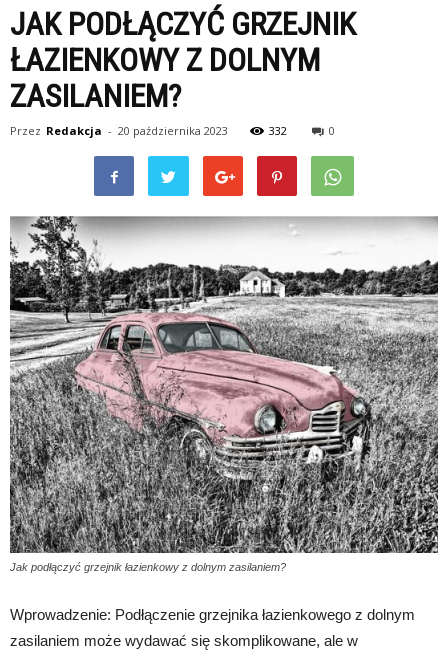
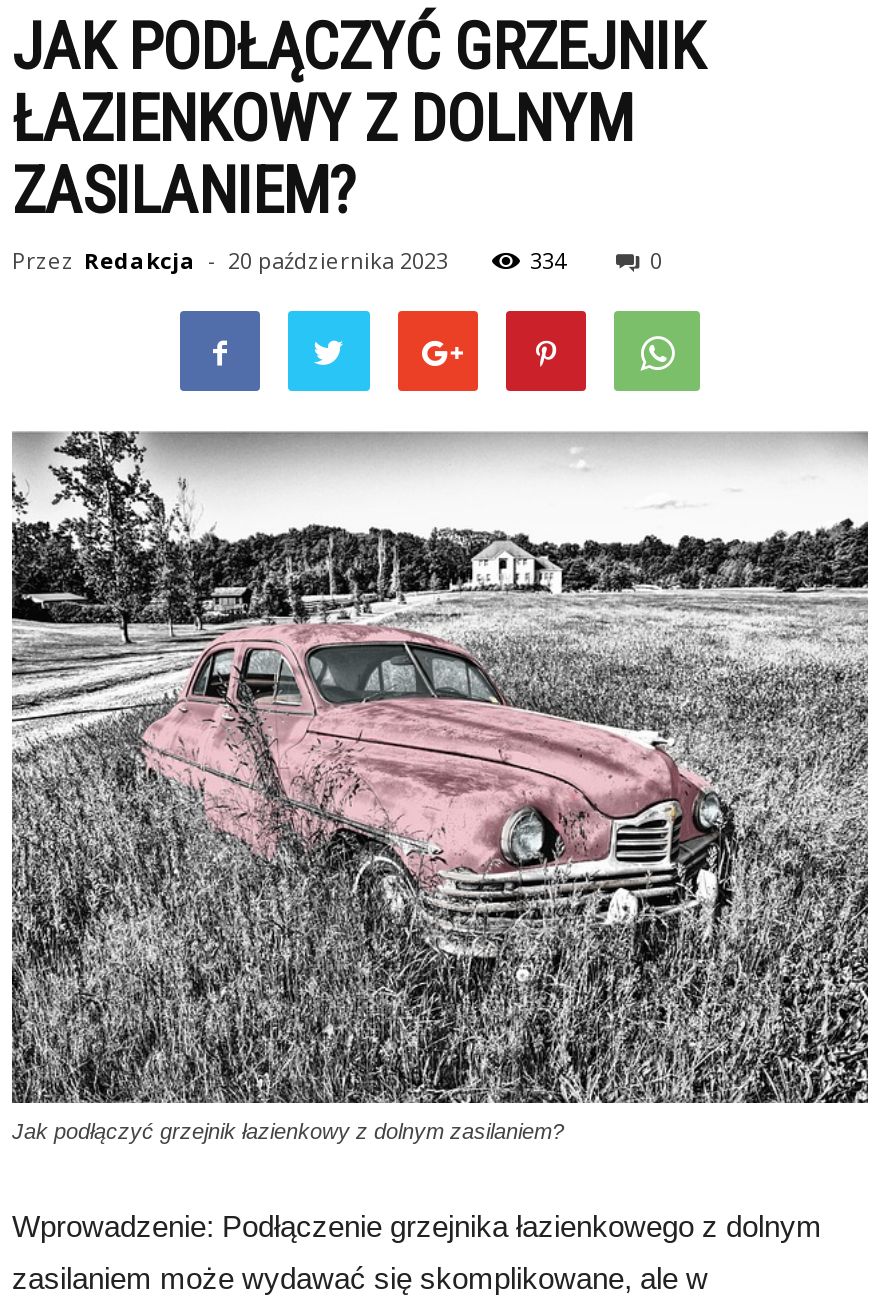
[269,123,287,138] 332 -> [530,245,566,275] 334

